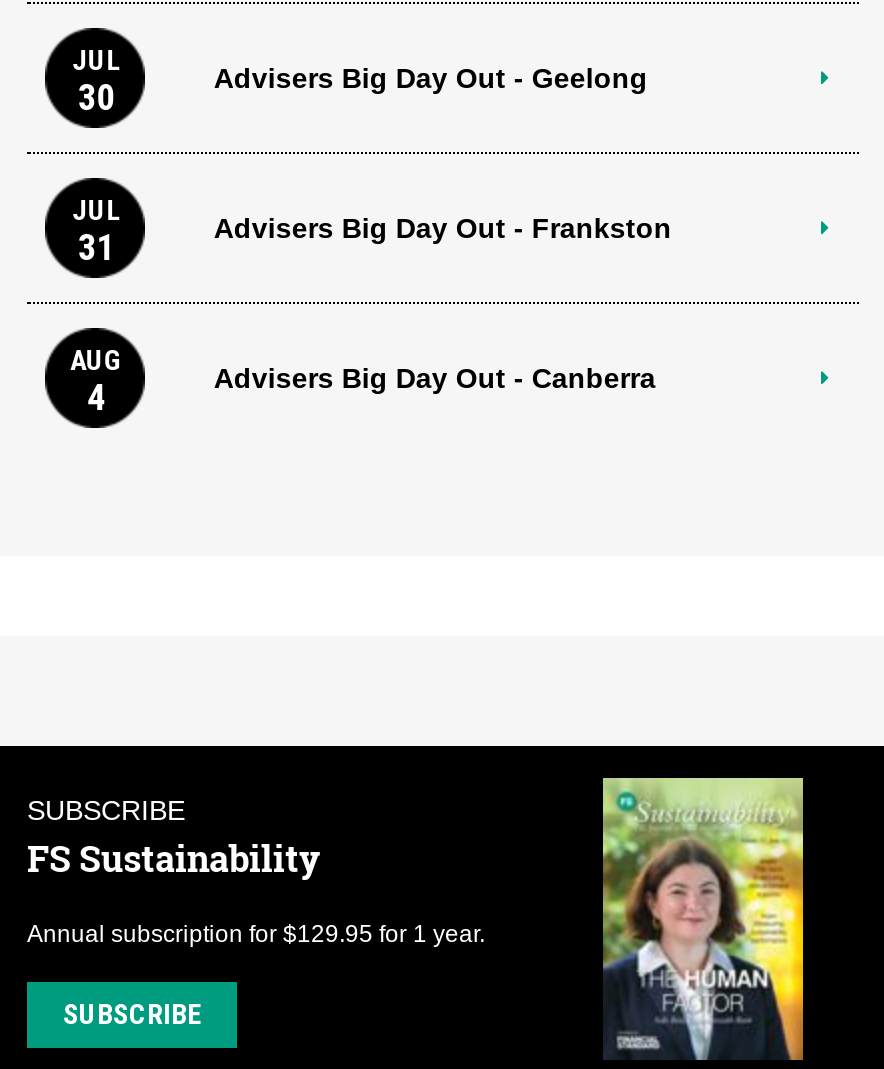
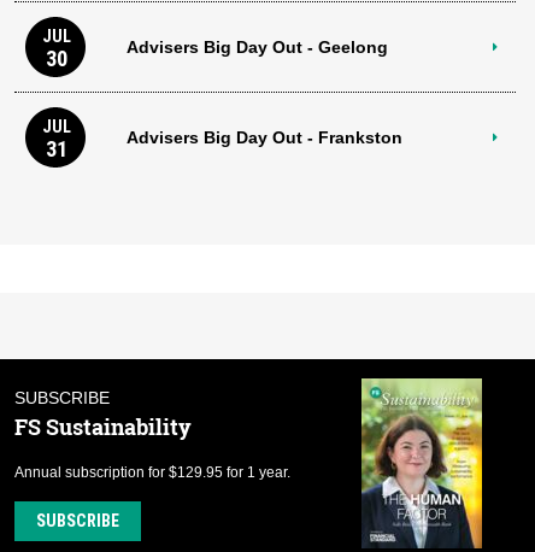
[70,342,656,420] AUG | 4 | Advisers Big Day Out - Canberra -> none

